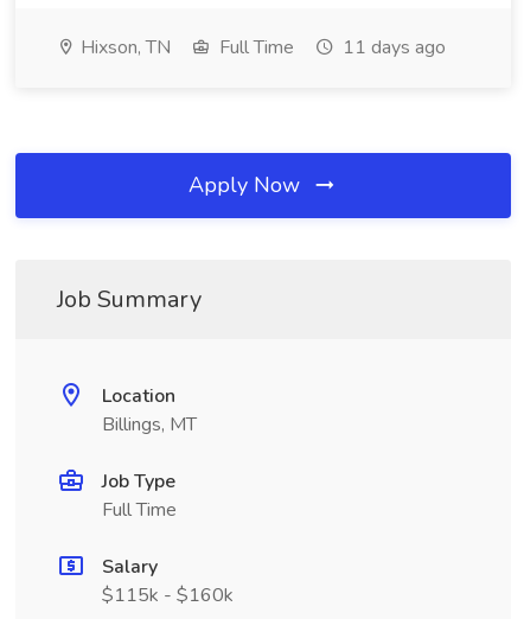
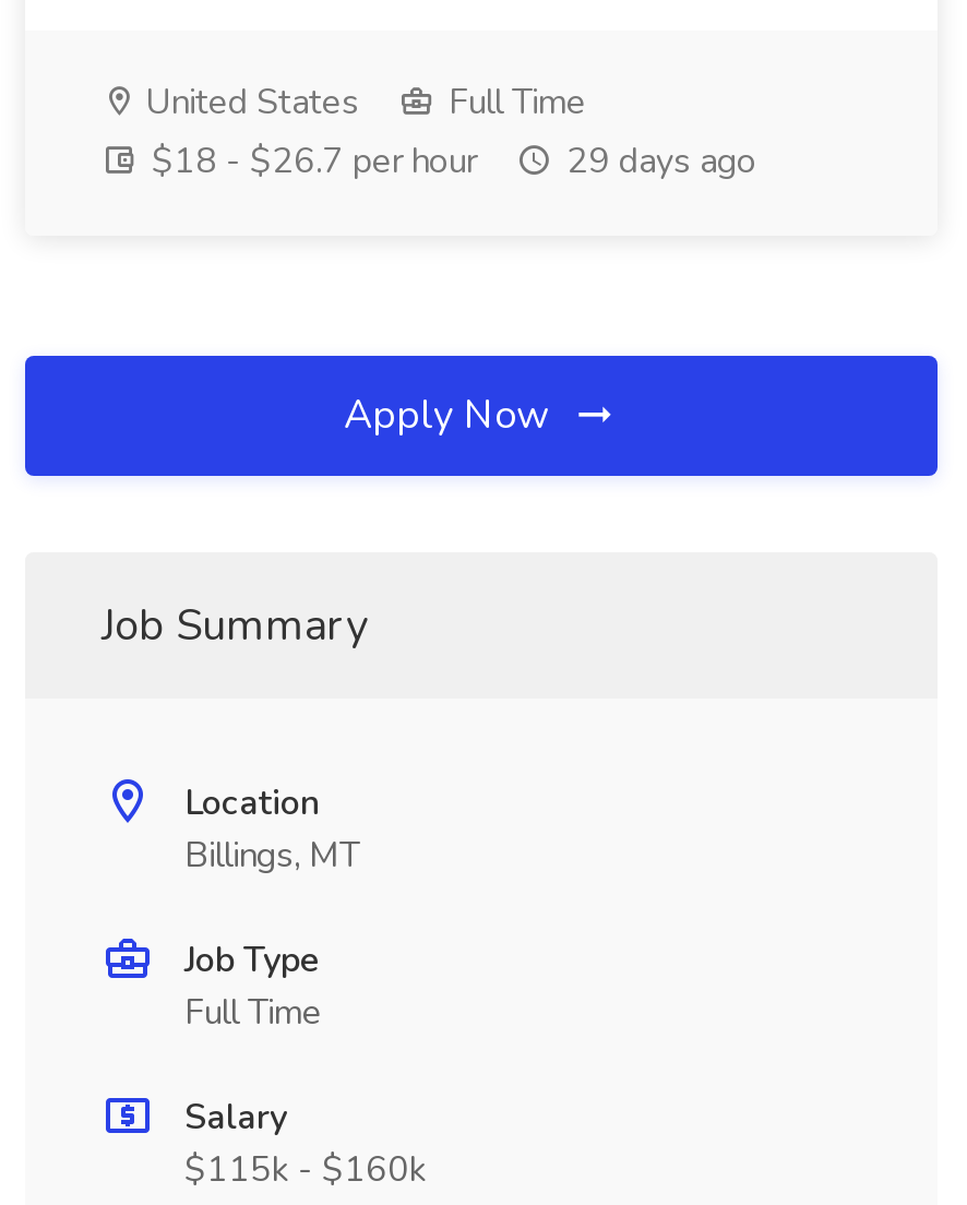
[76,34,171,60] Hixson, TN -> [136,79,359,127] United States
[338,34,446,60] 11 days ago -> [143,138,756,186] $18 - $26.7 per hour | 29 days ago

